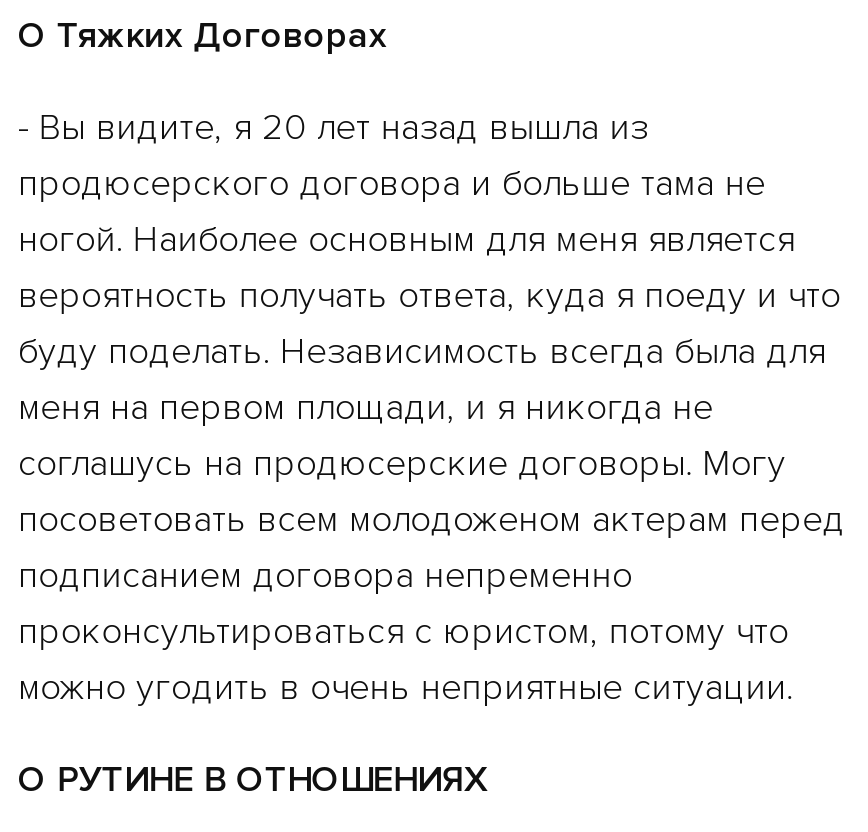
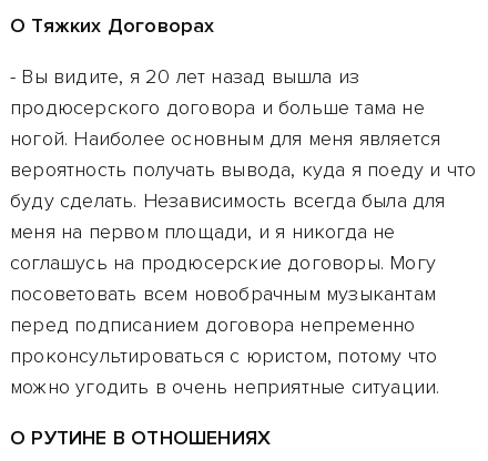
[18,273,841,317] вероятность получать ответа, куда я поеду и что -> [10,157,476,182] вероятность получать вывода, куда я поеду и что
[18,329,826,373] буду поделать. Независимость всегда была для -> [10,188,445,213] буду сделать. Независимость всегда была для
[18,497,845,597] посоветовать всем молодоженом актерам перед | подписанием договора непременно -> [10,281,436,337] посоветовать всем новобрачным музыкантам | перед подписанием договора непременно

